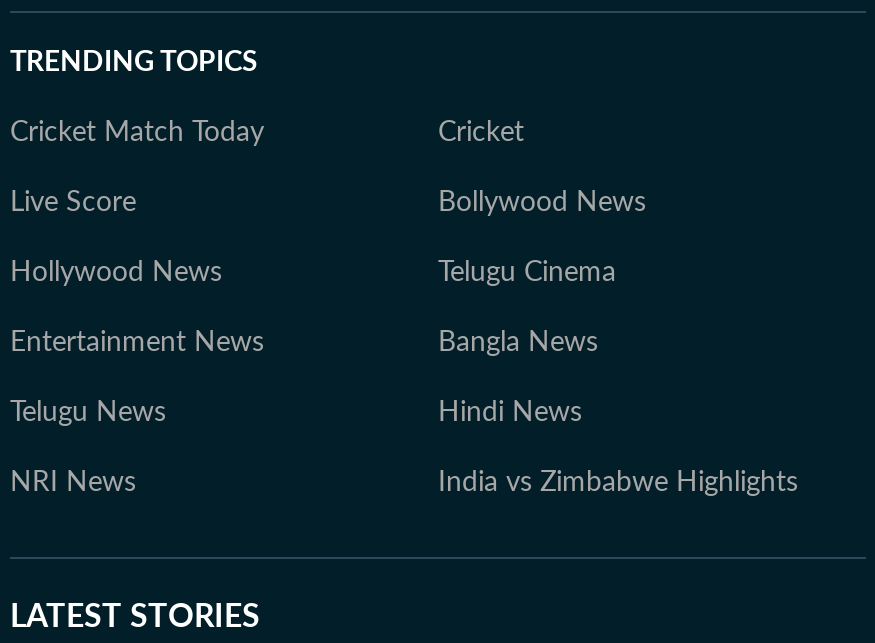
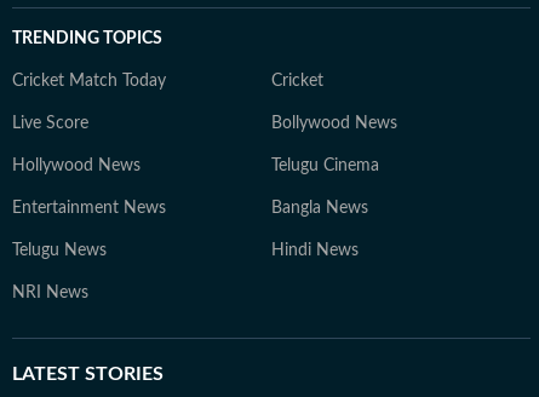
[438,469,798,497] India vs Zimbabwe Highlights -> none

